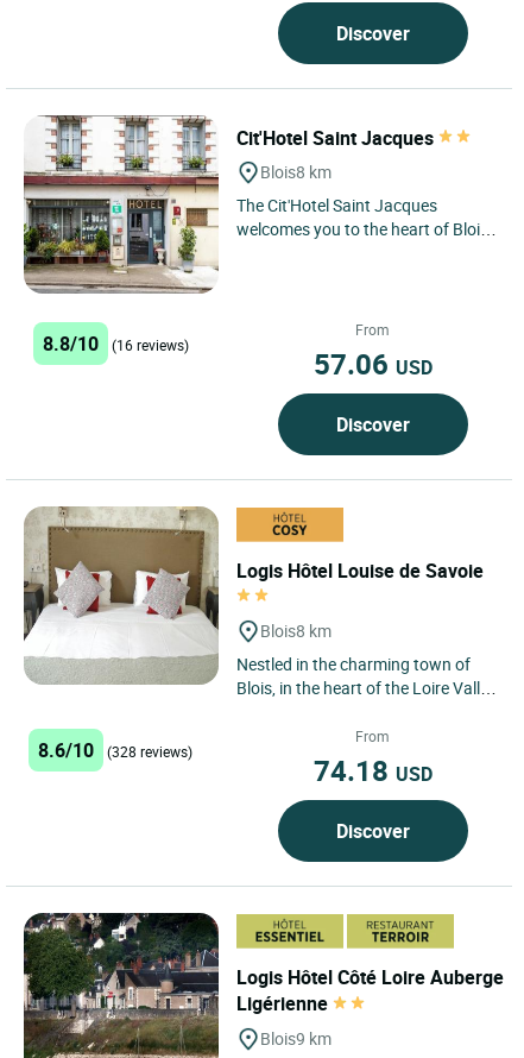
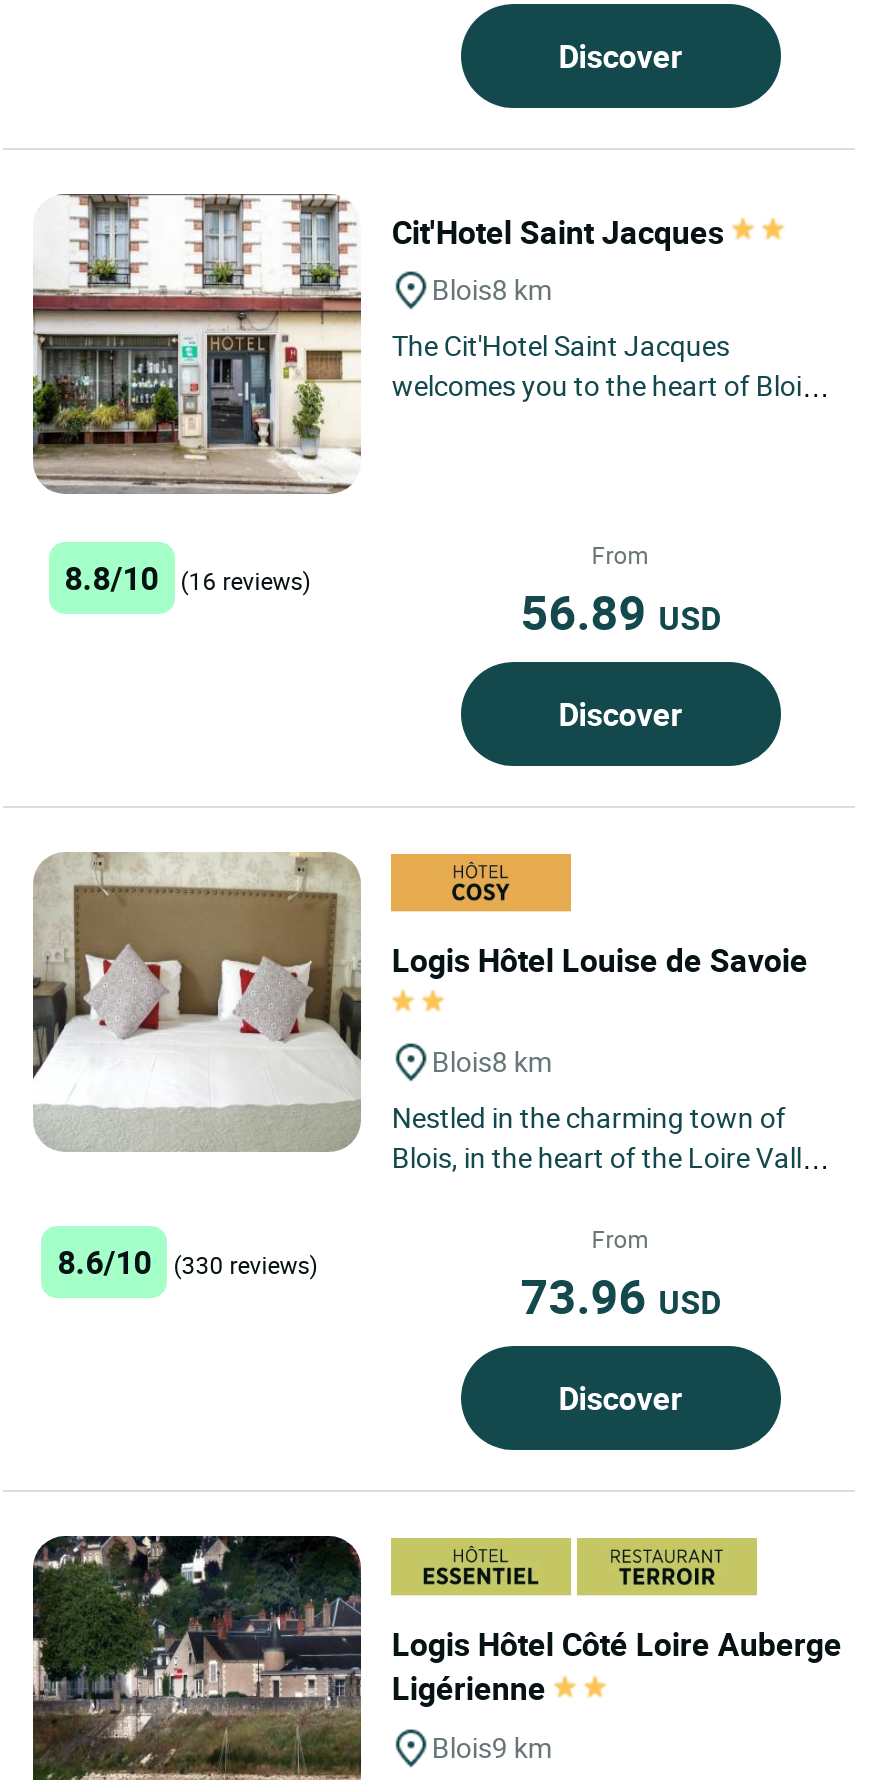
[313,345,432,383] 57.06 USD -> [520,580,720,644] 56.89 USD
[38,738,193,764] 8.6/10 (328 reviews) -> [57,1241,317,1285] 8.6/10 (330 reviews)
[313,752,432,790] 74.18 USD -> [520,1265,720,1329] 73.96 USD

